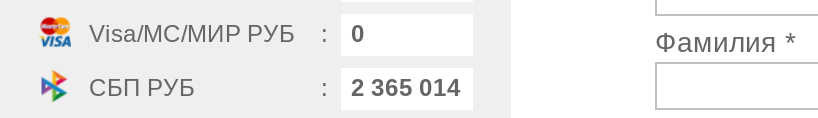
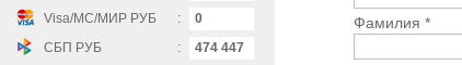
[351,74,461,102] 2 365 014 -> [195,40,244,55] 474 447

